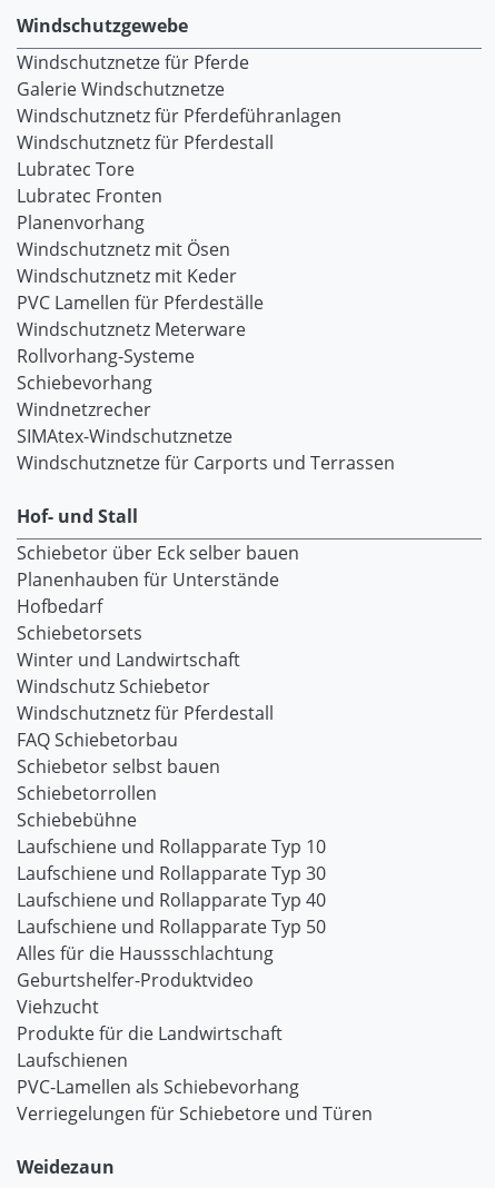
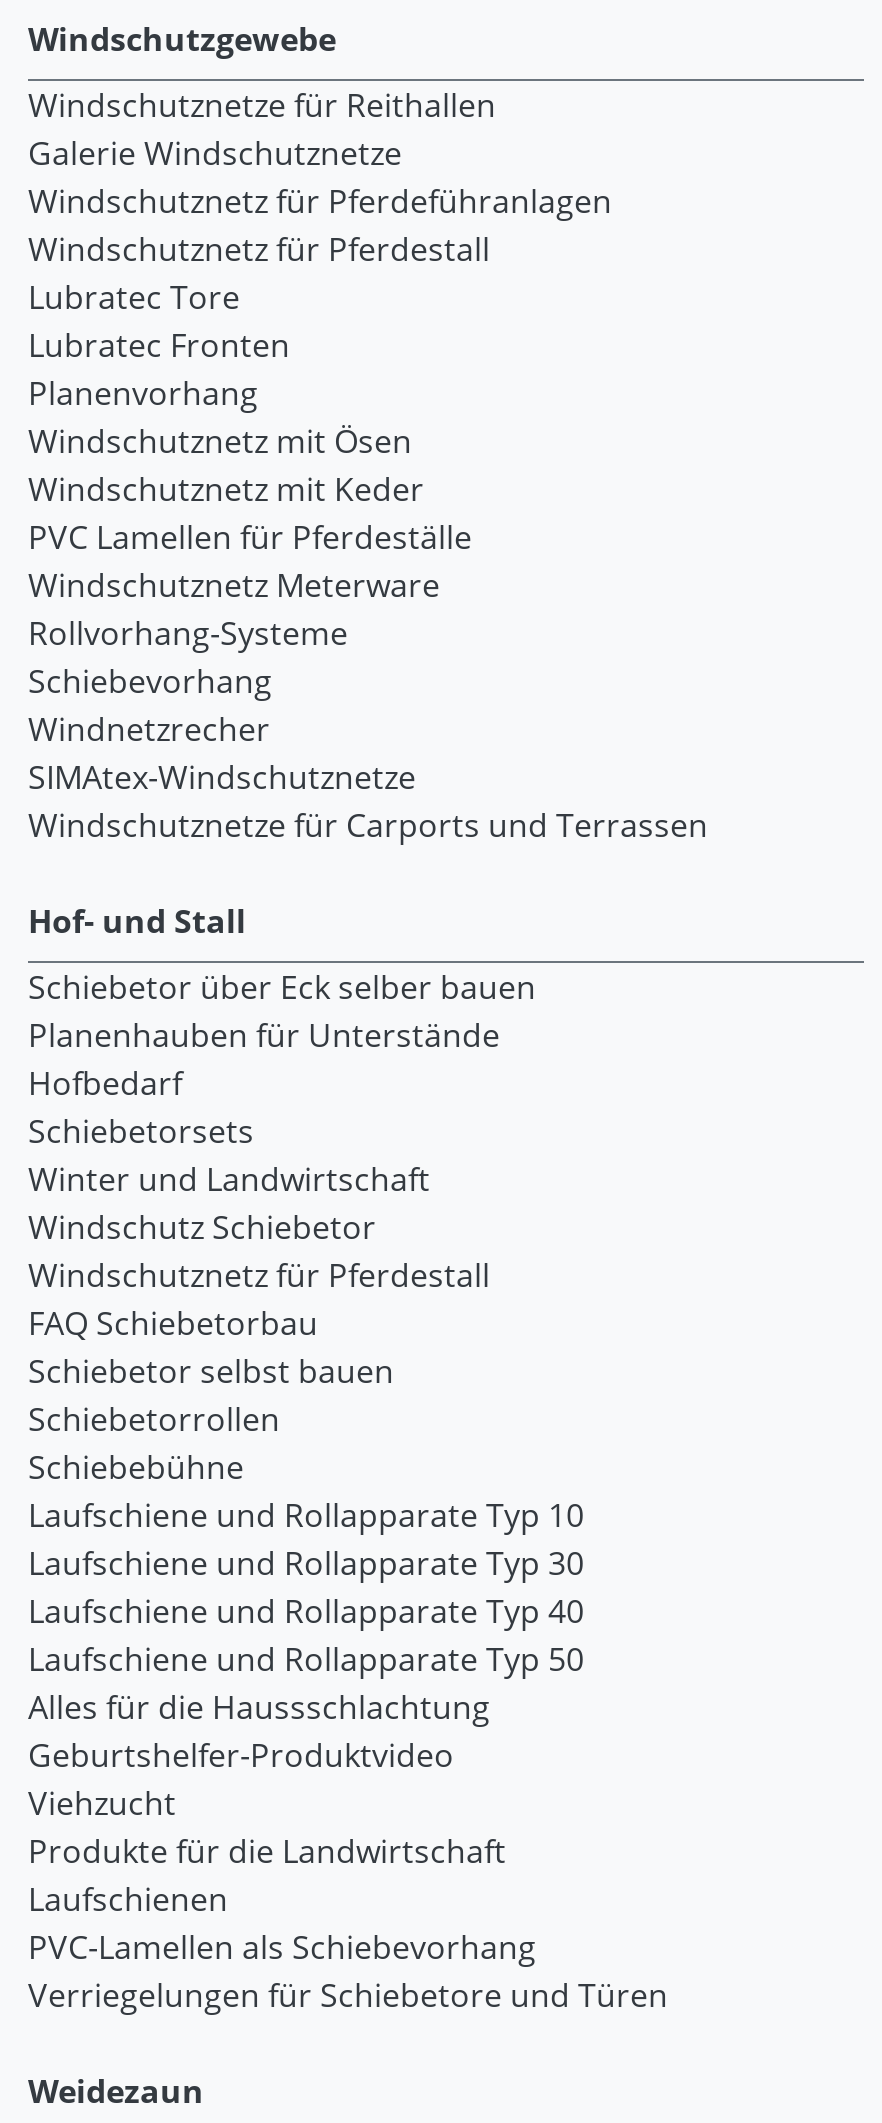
[17,50,249,75] Windschutznetze für Pferde -> [28,83,496,127] Windschutznetze für Reithallen

